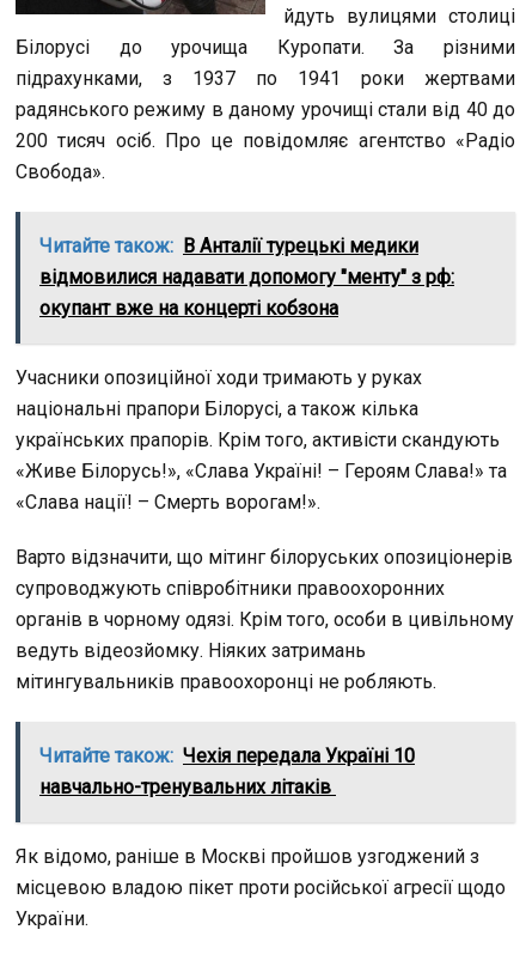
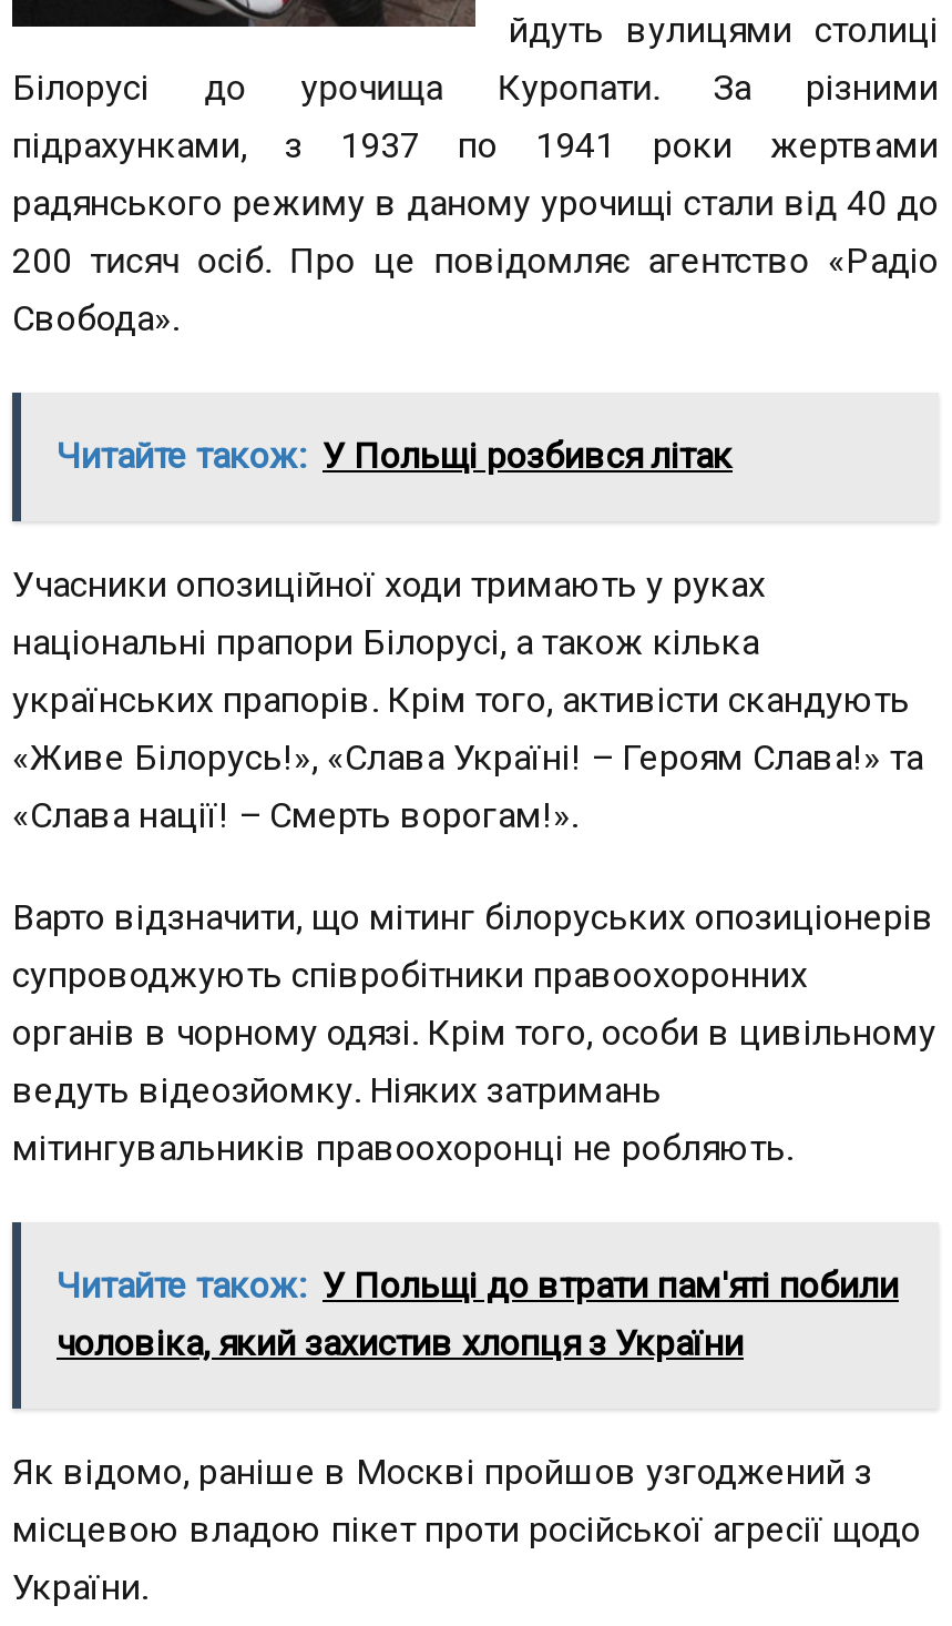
[39,235,454,320] Читайте також: В Анталії турецькі медики | відмовилися надавати допомогу "менту" з рф: | окупант вже на концерті кобзона -> [57,435,733,477] Читайте також: У Польщі розбився літак
[39,745,415,798] Читайте також: Чехія передала Україні 10 | навчально-тренувальних літаків -> [57,1264,899,1364] Читайте також: У Польщі до втрати пам'яті побили | чоловіка, який захистив хлопця з України

